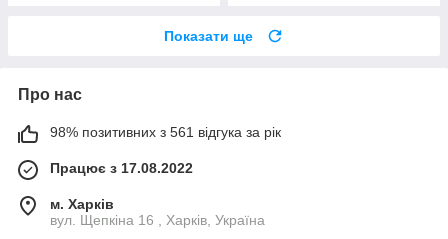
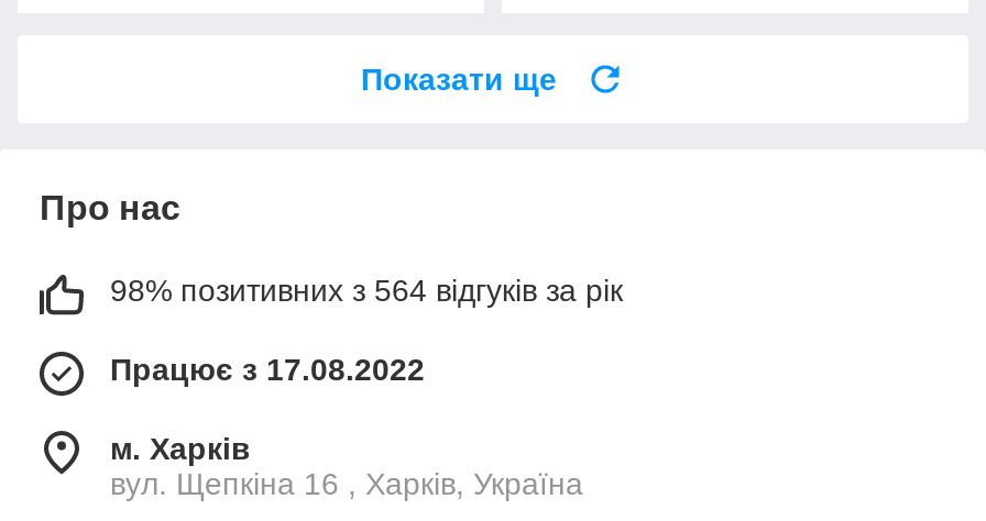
[50,124,281,140] 98% позитивних з 561 відгука за рік -> [110,273,623,308] 98% позитивних з 564 відгуків за рік

